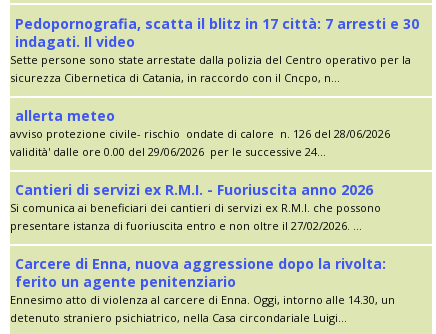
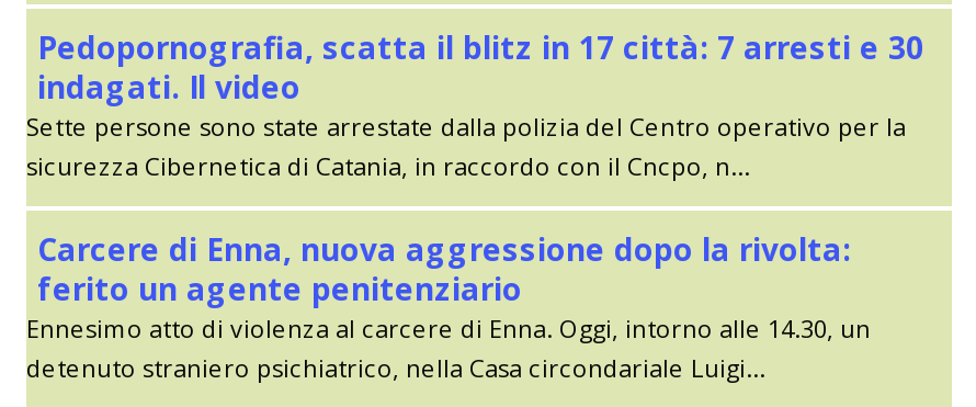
[10,106,390,233] allerta meteo | avviso protezione civile- rischio ondate di calore n. 126 del 28/06/2026 | validità' dalle ore 0.00 del 29/06/2026 per le successive 24... | Cantieri di servizi ex R.M.I. - Fuoriuscita anno 2026 | Si comunica ai beneficiari dei cantieri di servizi ex R.M.I. che possono | presentare istanza di fuoriuscita entro e non oltre il 27/02/2026. ... -> none

